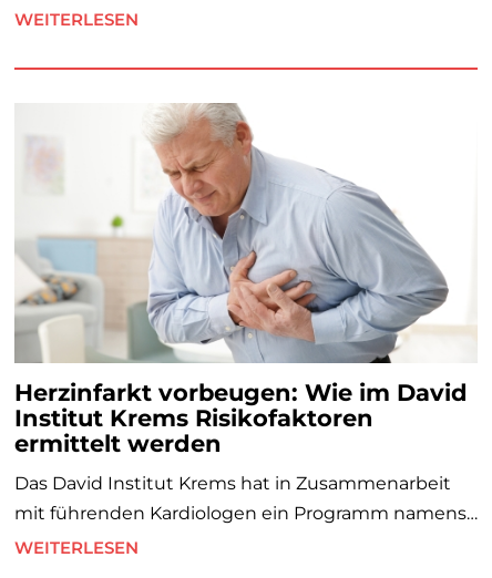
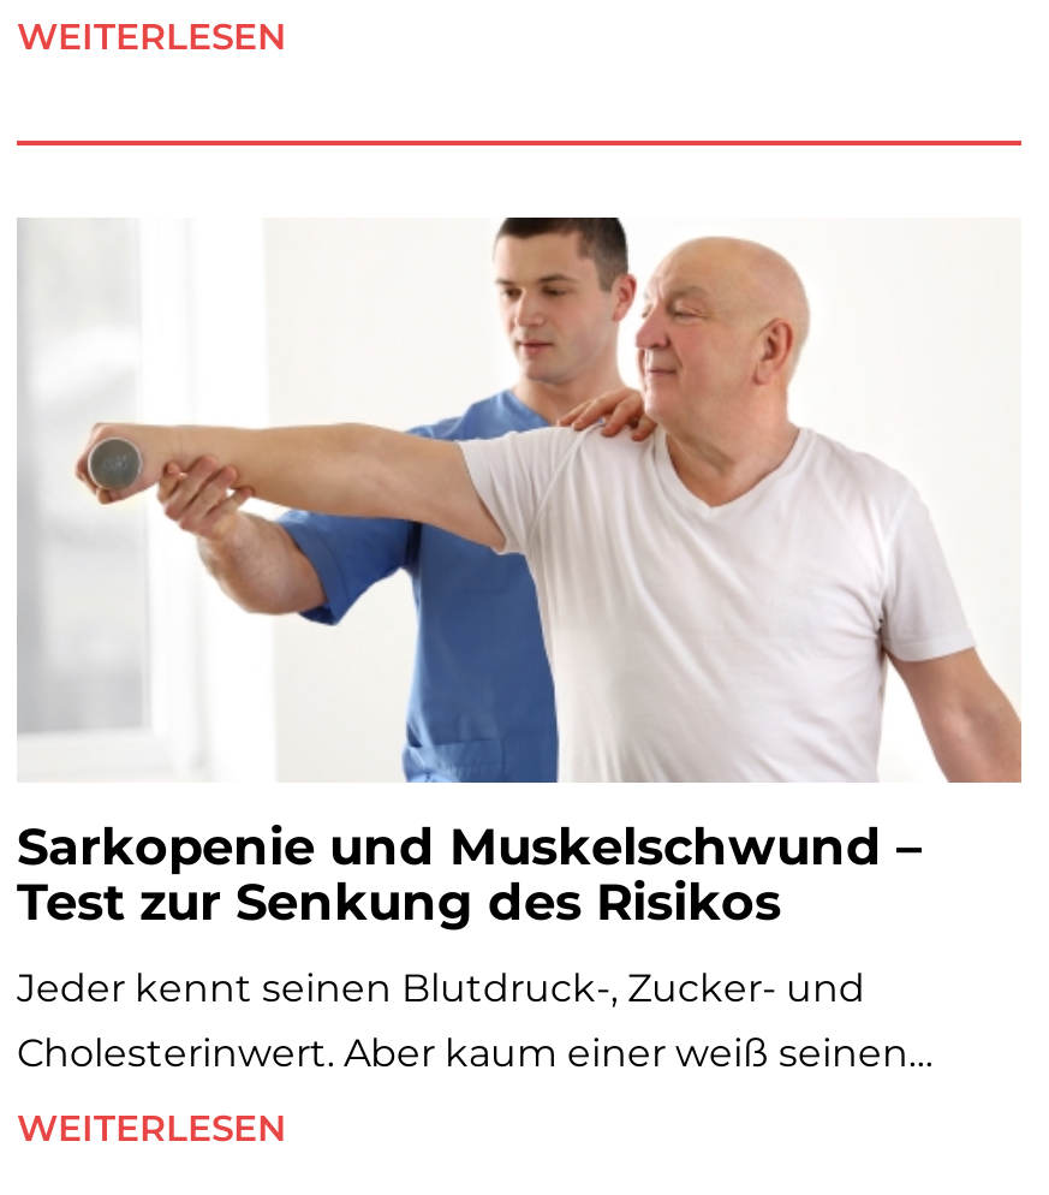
[14,102,476,457] [image] | Herzinfarkt vorbeugen: Wie im David | Institut Krems Risikofaktoren | ermittelt werden -> [17,215,1021,931] [image] | Sarkopenie und Muskelschwund – | Test zur Senkung des Risikos
[14,473,478,524] Das David Institut Krems hat in Zusammenarbeit | mit führenden Kardiologen ein Programm namens… -> [17,965,932,1075] Jeder kennt seinen Blutdruck-, Zucker- und | Cholesterinwert. Aber kaum einer weiß seinen…

